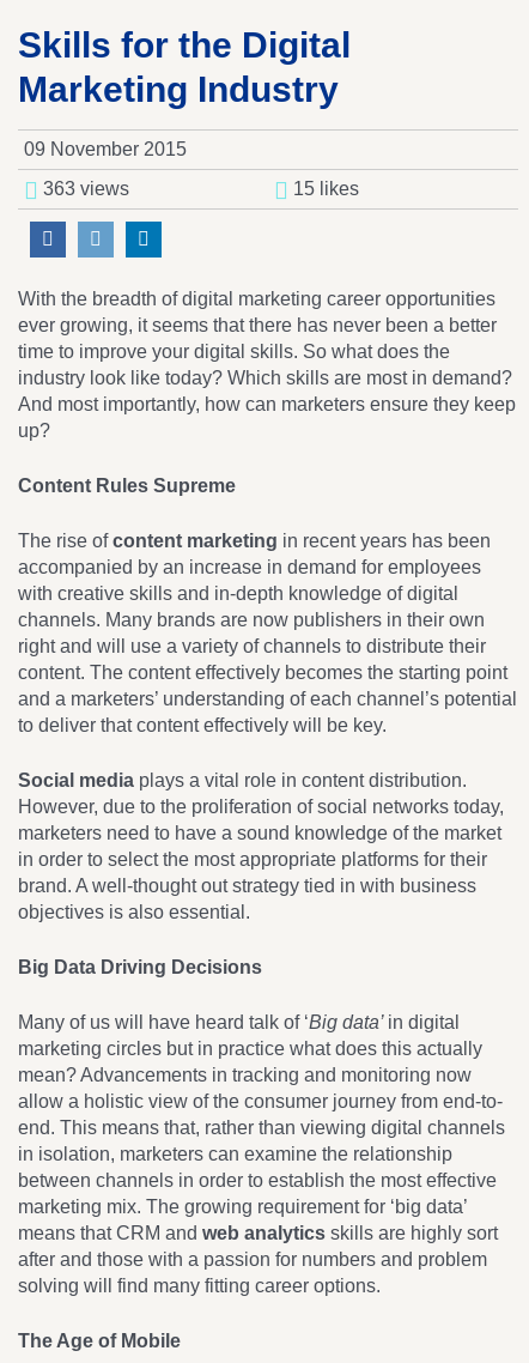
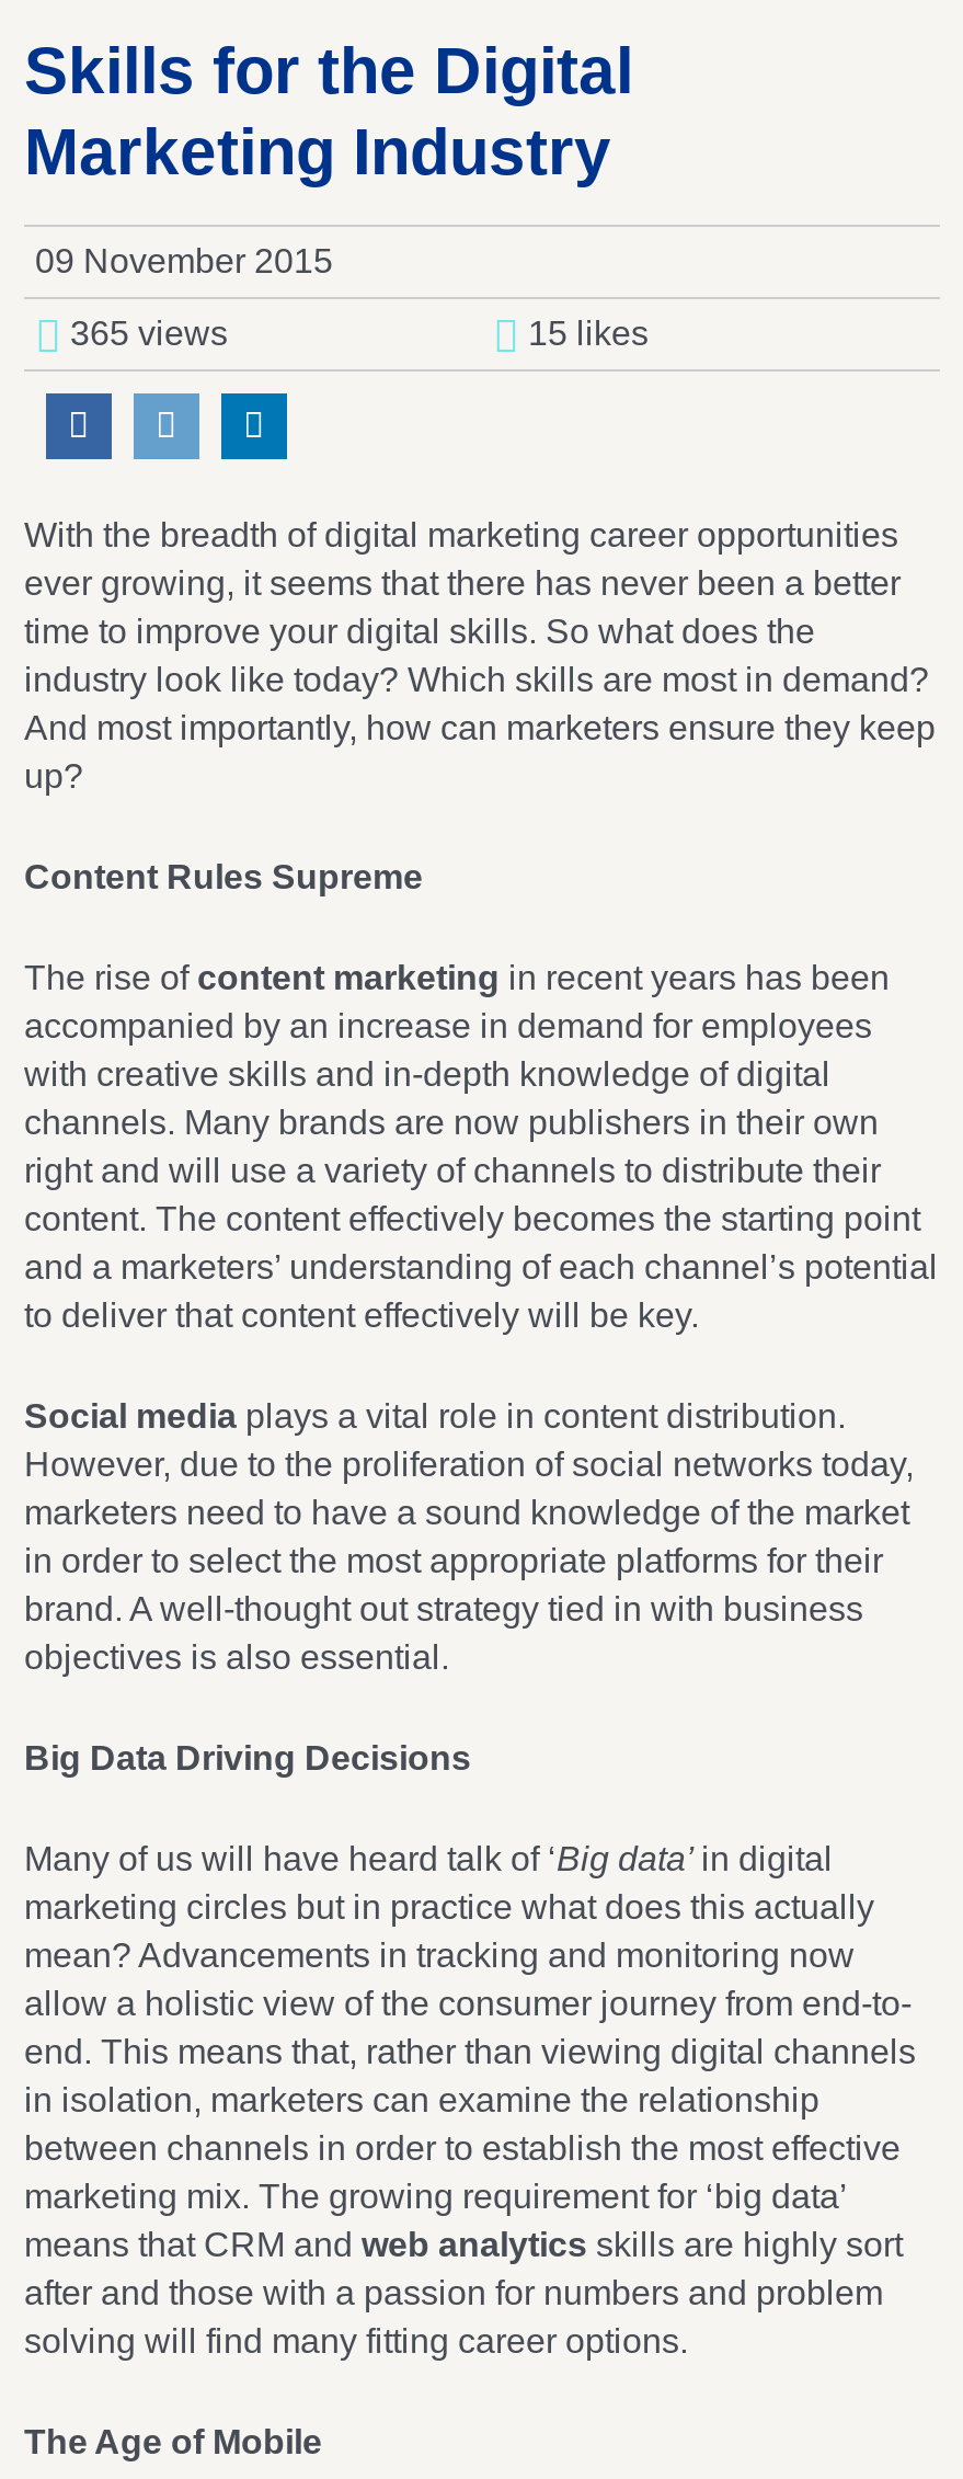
[38,178,129,199] 363 views -> [61,315,228,352] 365 views

